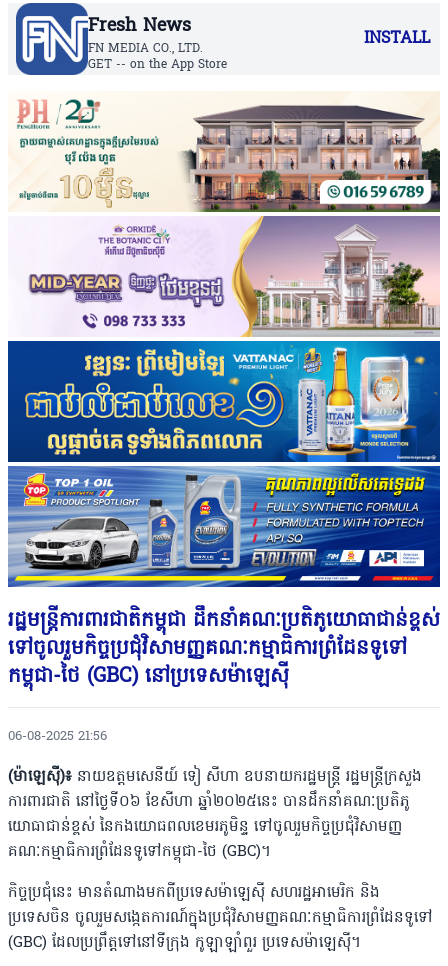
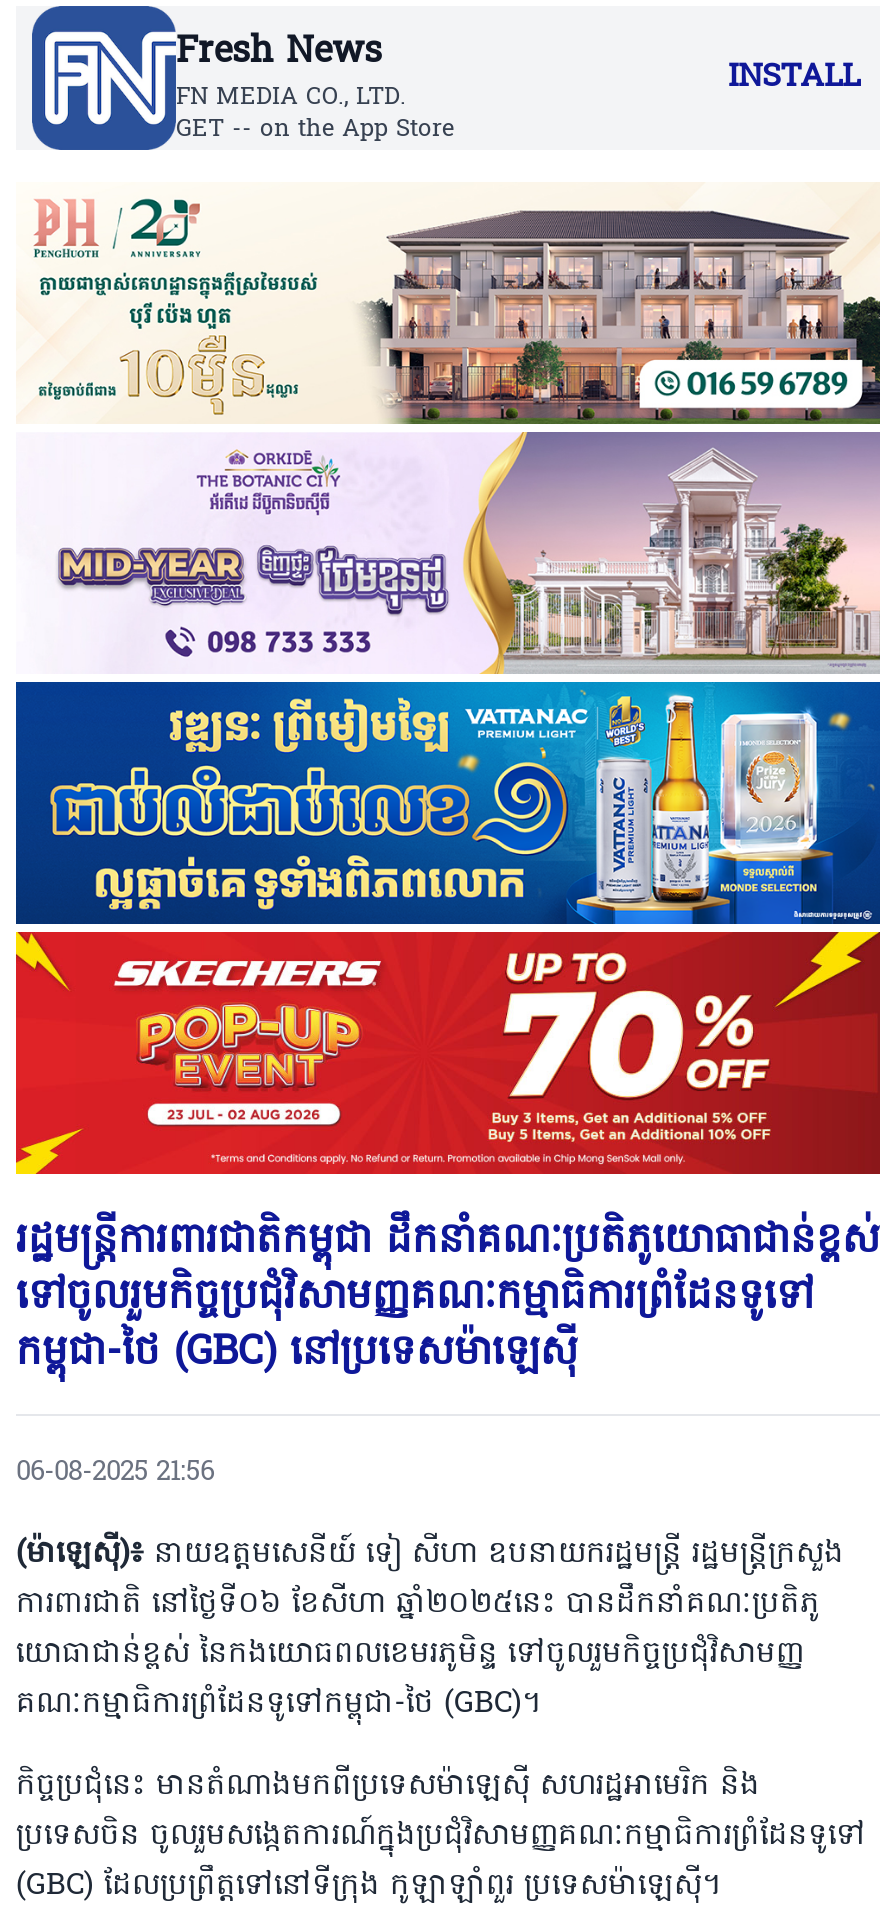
[7,465,441,588] [image] -> [14,930,882,1176] [image]

